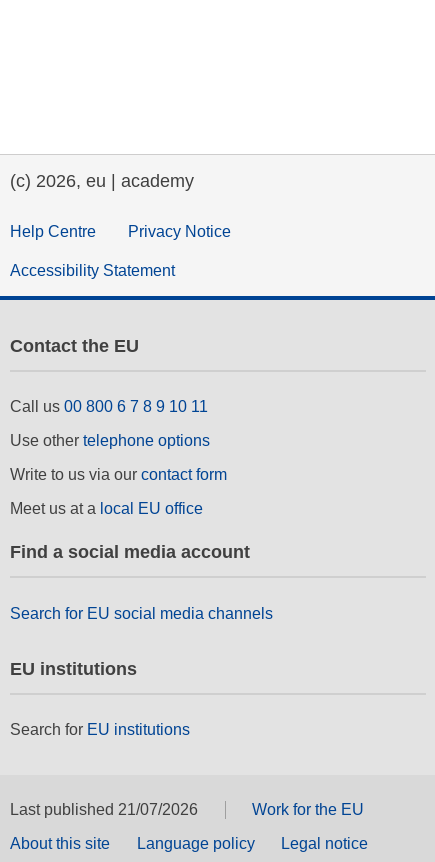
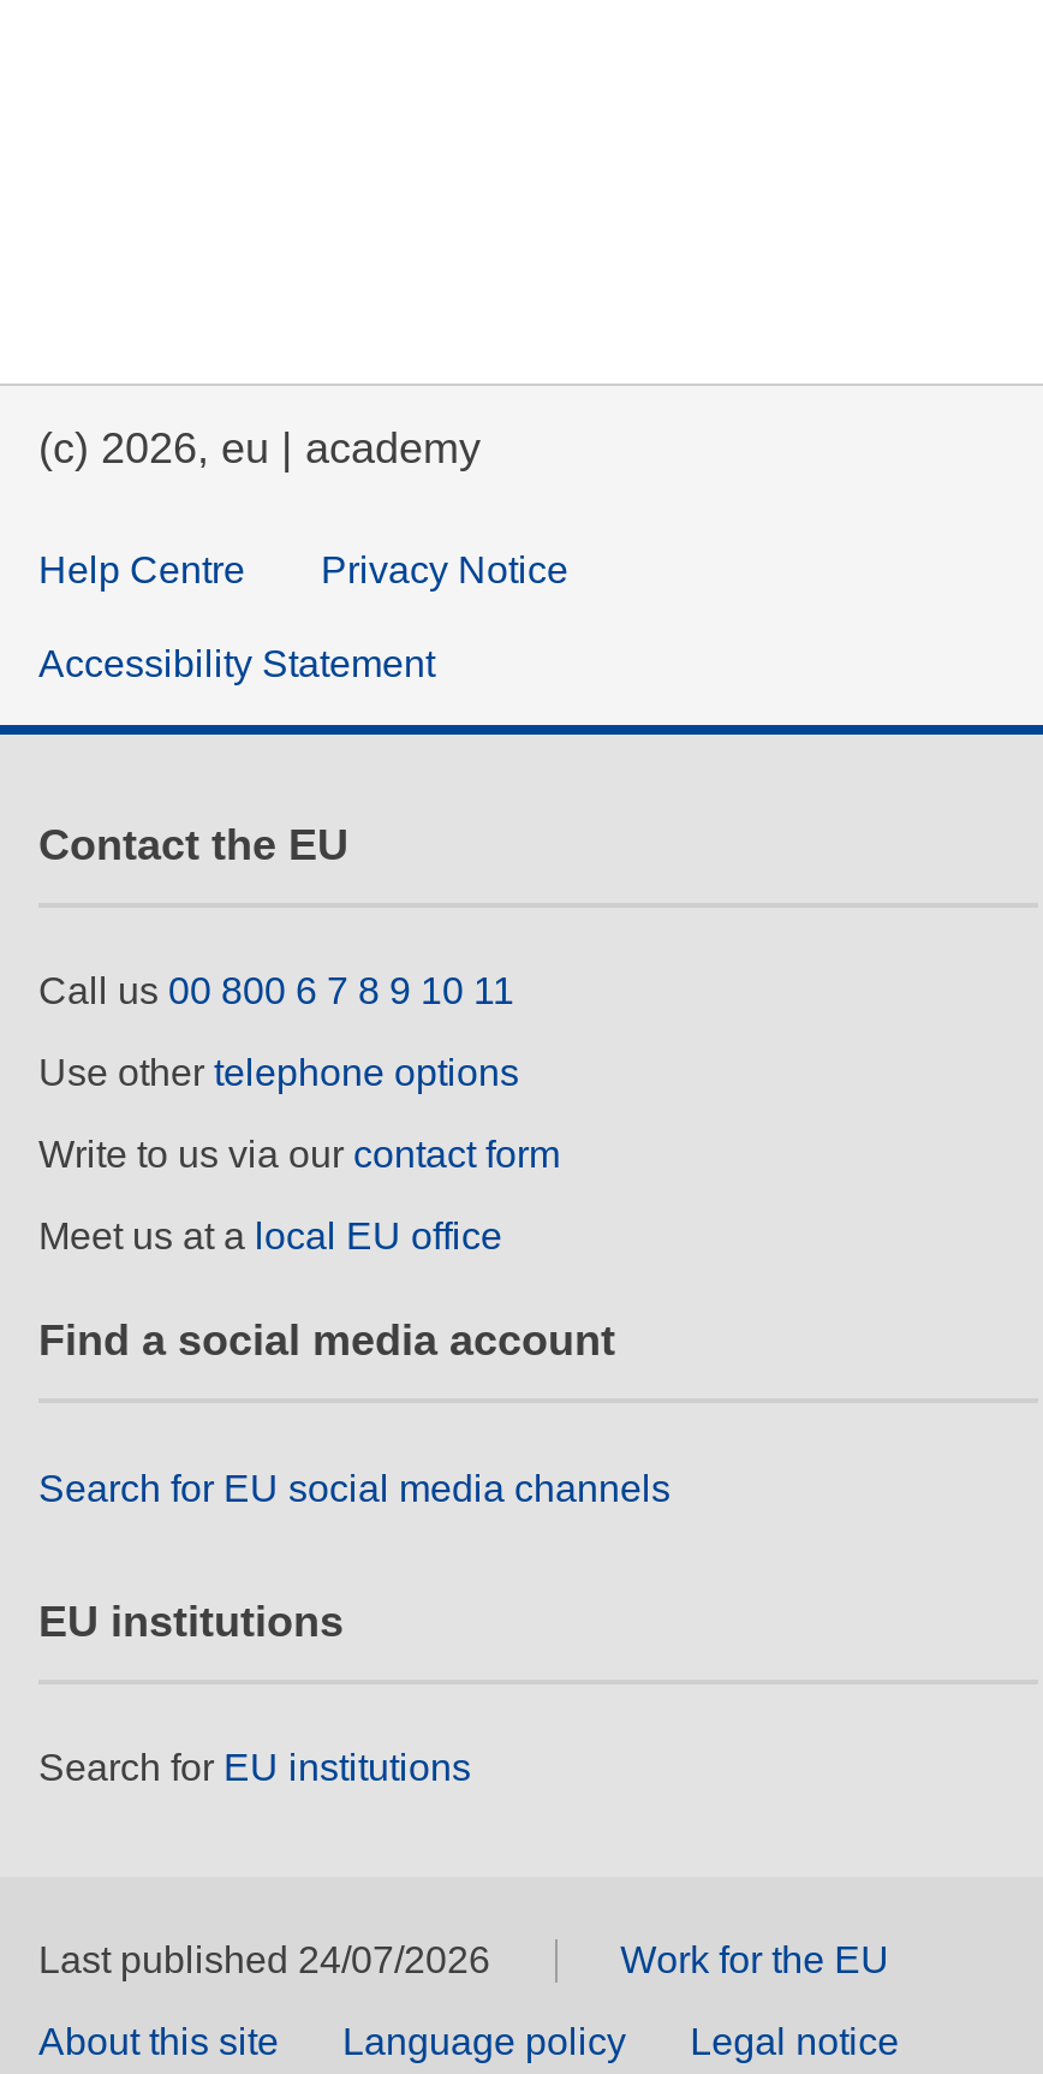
[10,801,198,818] Last published 21/07/2026 -> [38,1941,490,1981] Last published 24/07/2026

